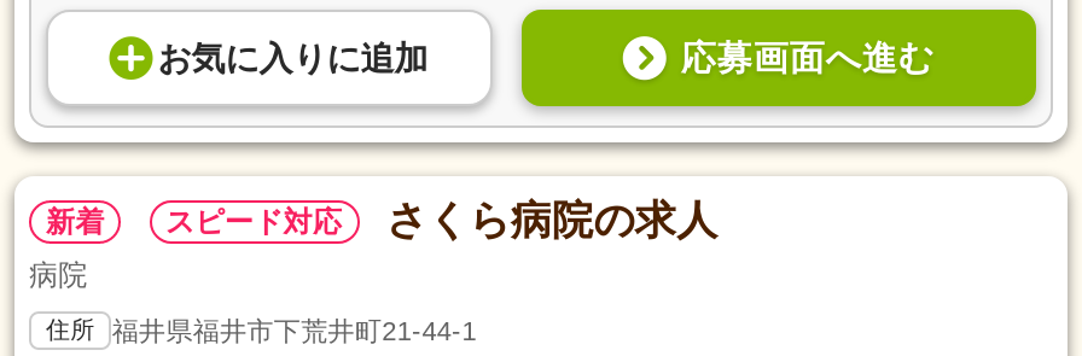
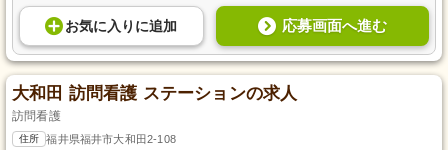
[29,198,718,292] 新着 | スピード対応 | さくら病院の求人 | 病院 -> [12,84,297,123] 大和田 訪問看護 ステーションの求人 | 訪問看護
[112,316,477,345] 福井県福井市下荒井町21-44-1 -> [46,133,176,145] 福井県福井市大和田2-108

